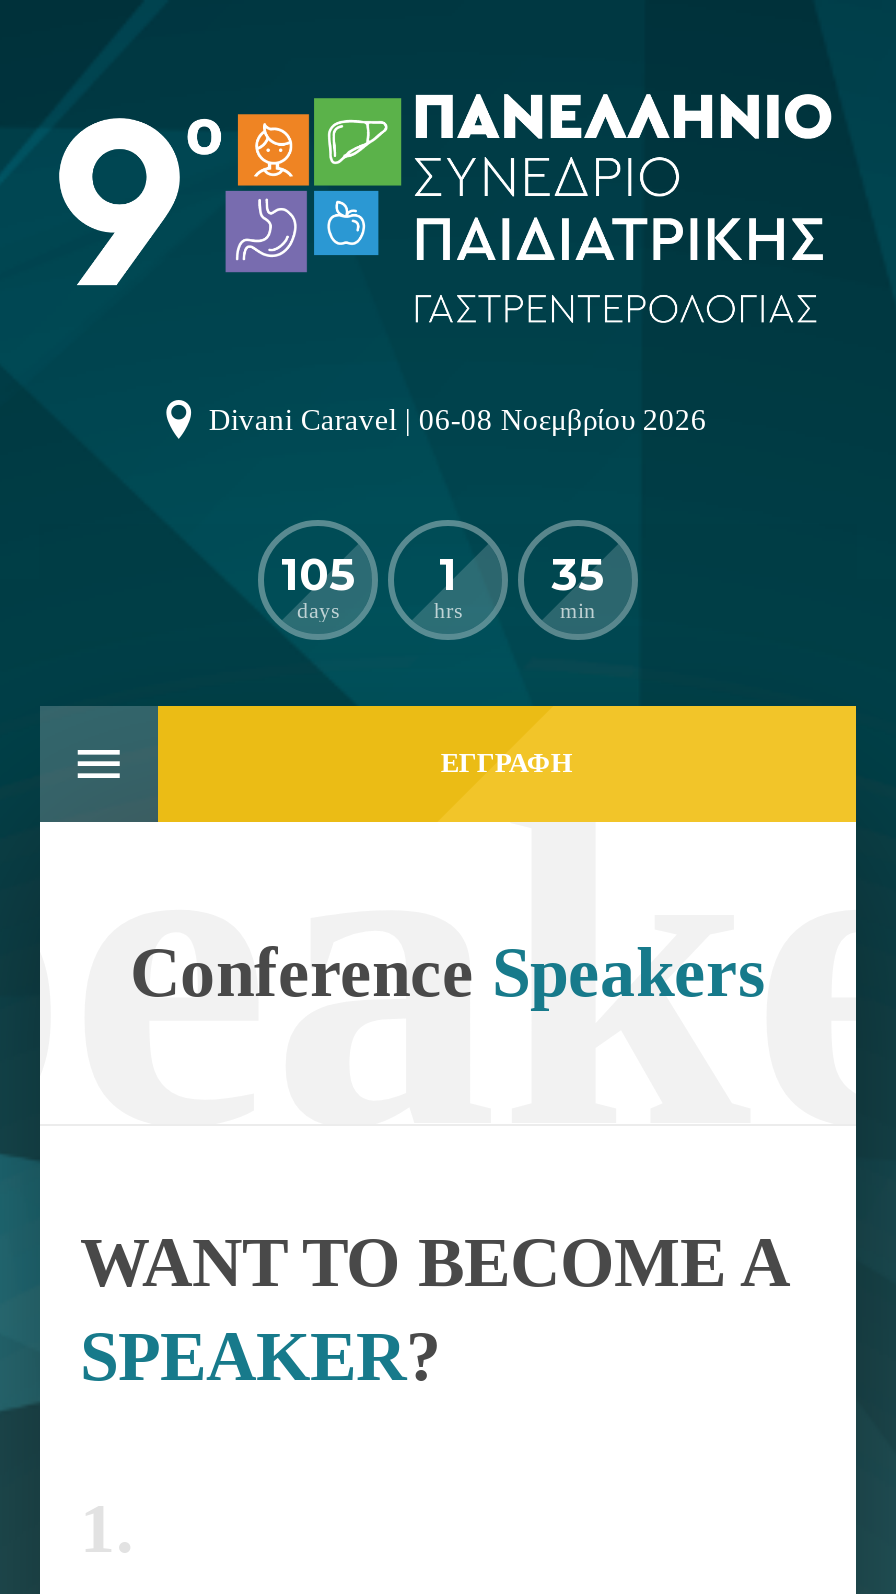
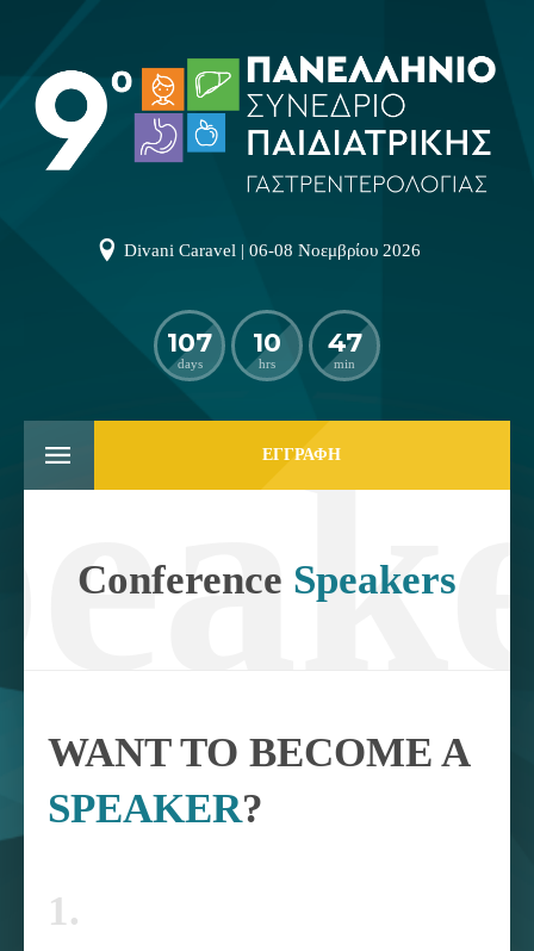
[281,548,355,602] 105 -> [167,326,212,359] 107
[439,548,457,602] 1 -> [253,326,281,359] 10
[552,548,604,602] 35 -> [327,326,362,359] 47

